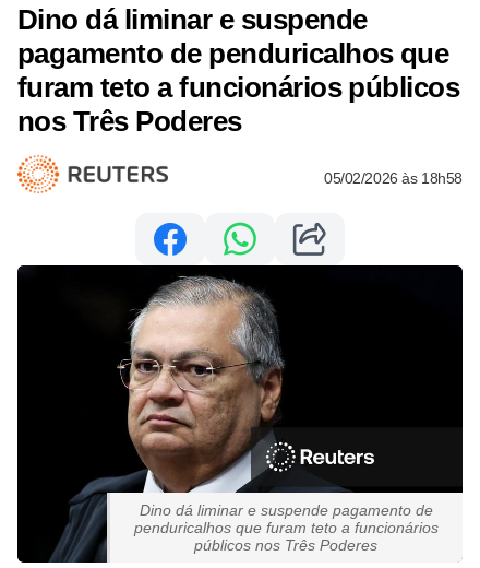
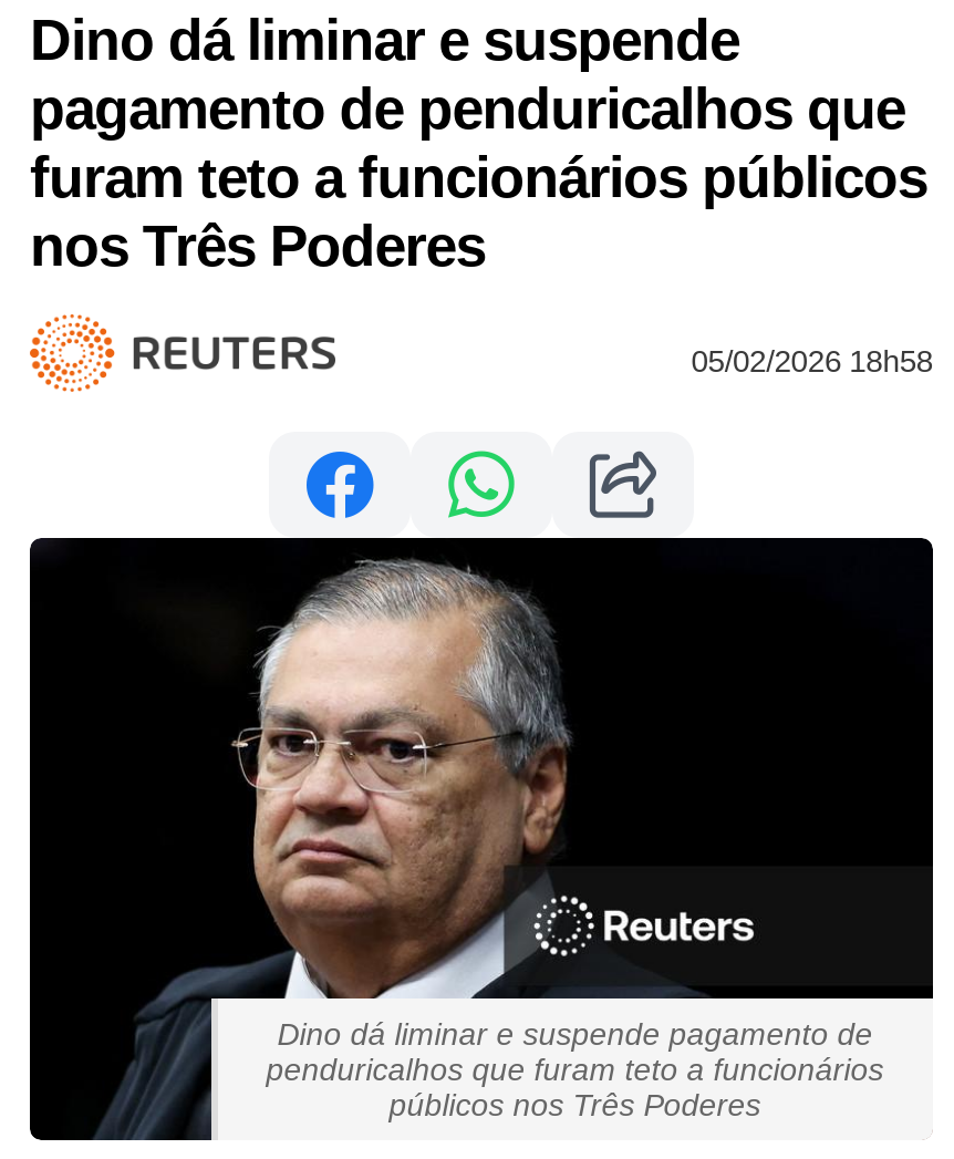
[324,169,463,187] 05/02/2026 às 18h58 -> [691,343,933,378] 05/02/2026 18h58

